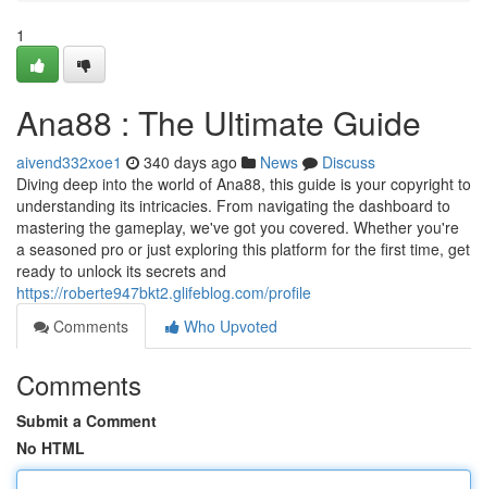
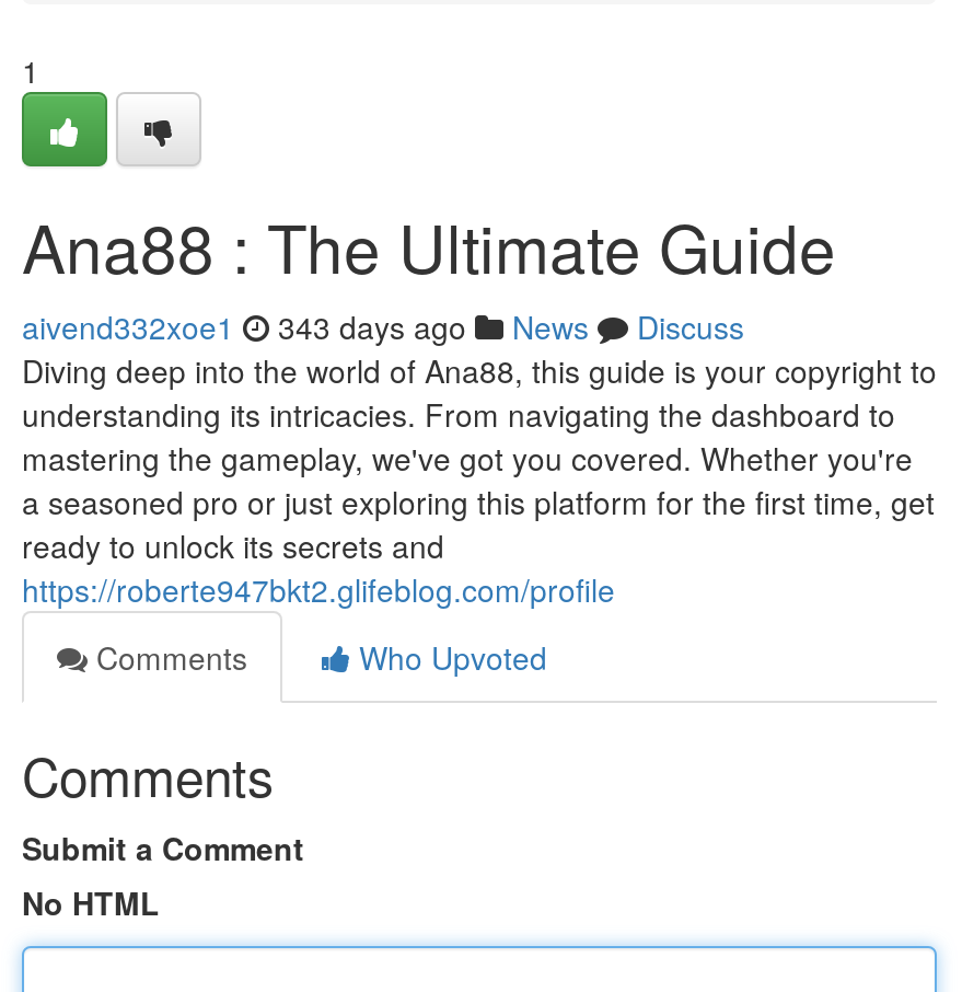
[16,151,375,173] aivend332xoe1 340 days ago News Discuss -> [22,304,744,348] aivend332xoe1 343 days ago News Discuss

